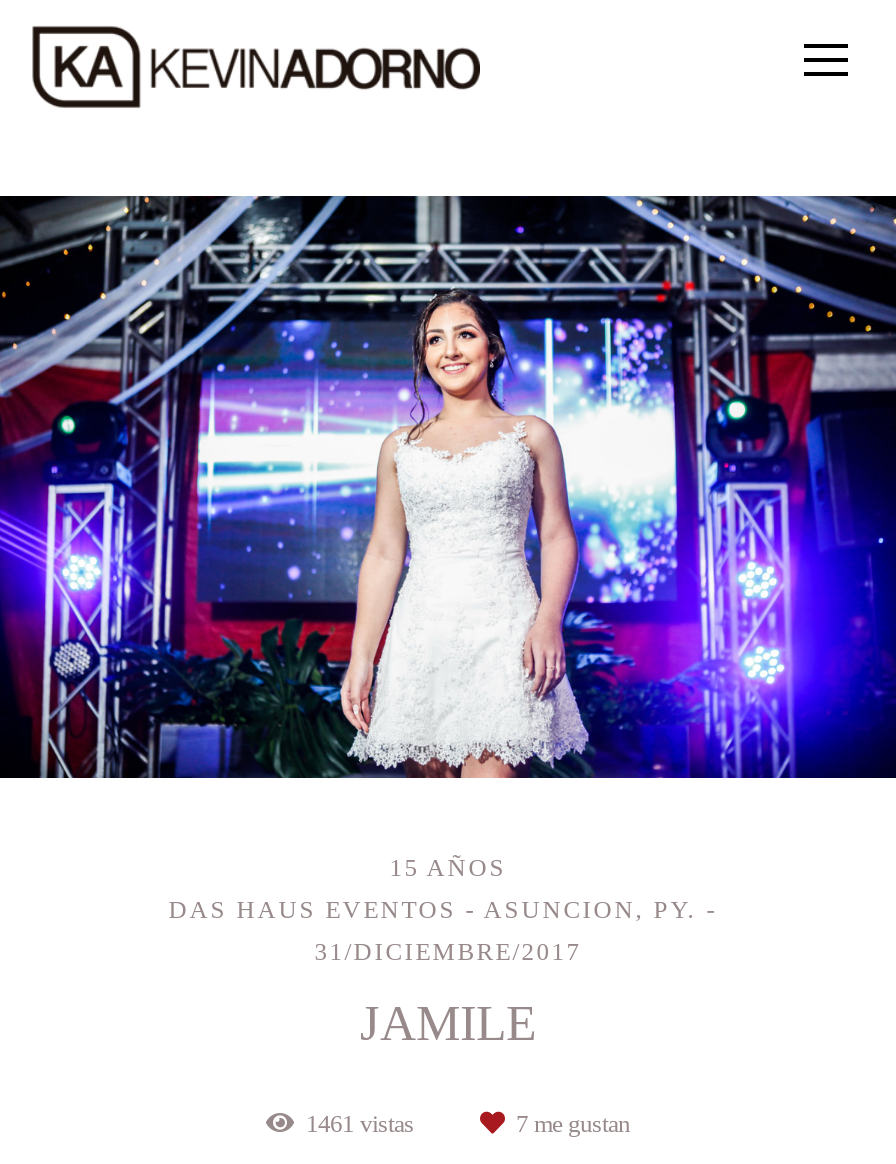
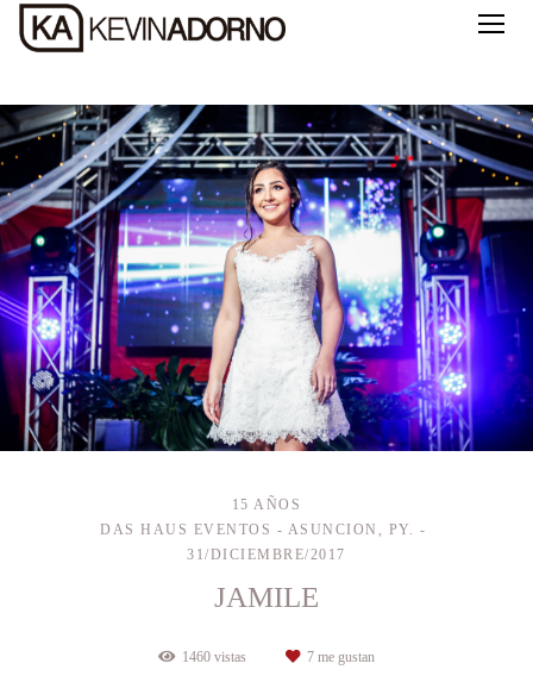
[306,1110,420,1138] 1461 vistas -> [182,648,250,665] 1460 vistas

